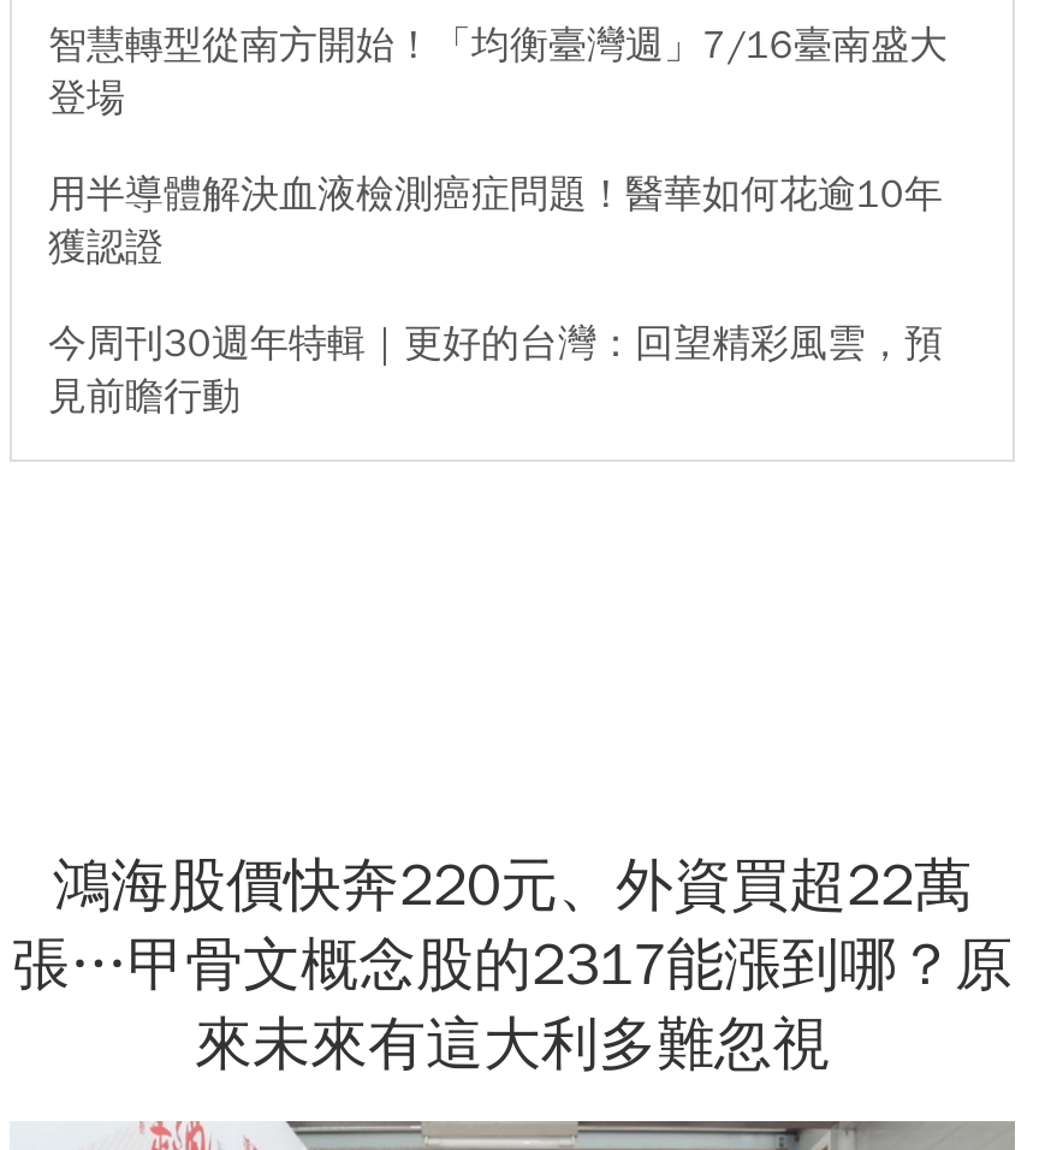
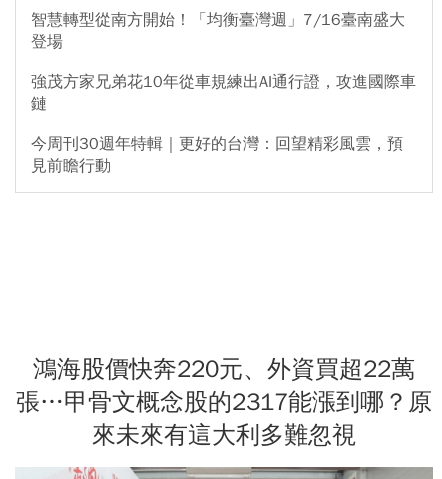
[48,171,943,272] 用半導體解決血液檢測癌症問題！醫華如何花逾10年 | 獲認證 -> [31,72,416,114] 強茂方家兄弟花10年從車規練出AI通行證，攻進國際車 | 鏈

